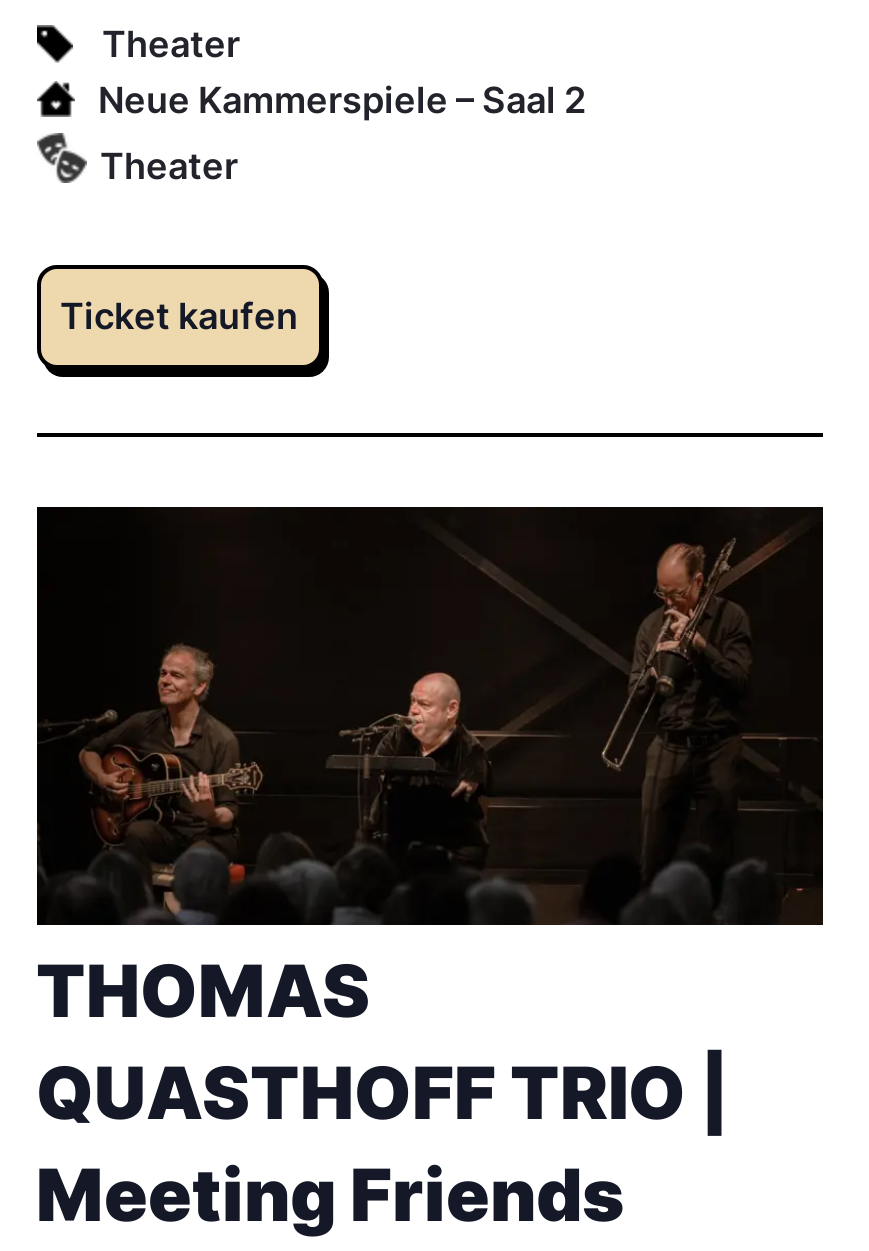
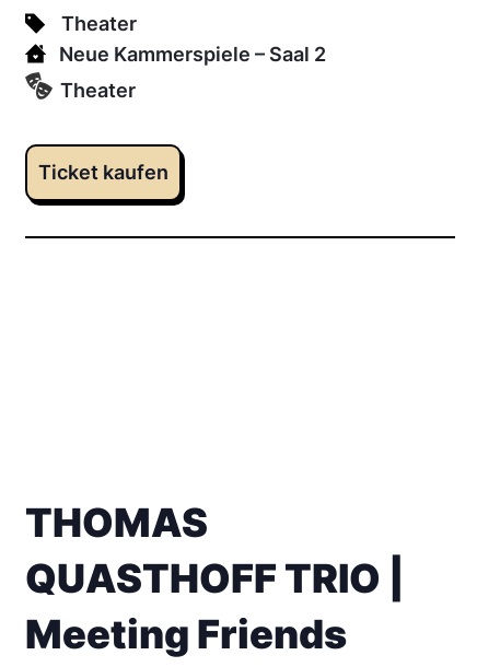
[35,505,825,927] [image] -> none

